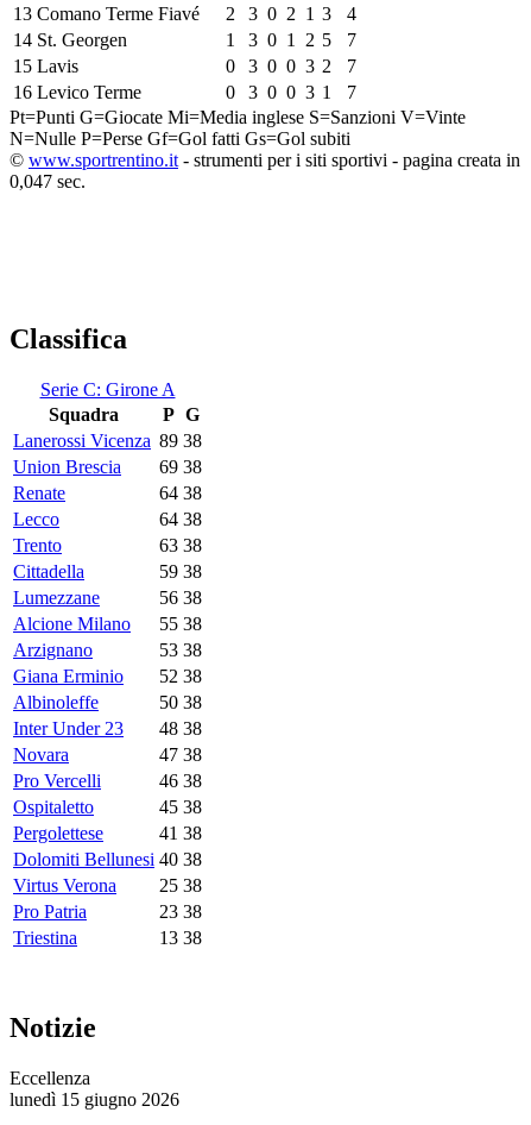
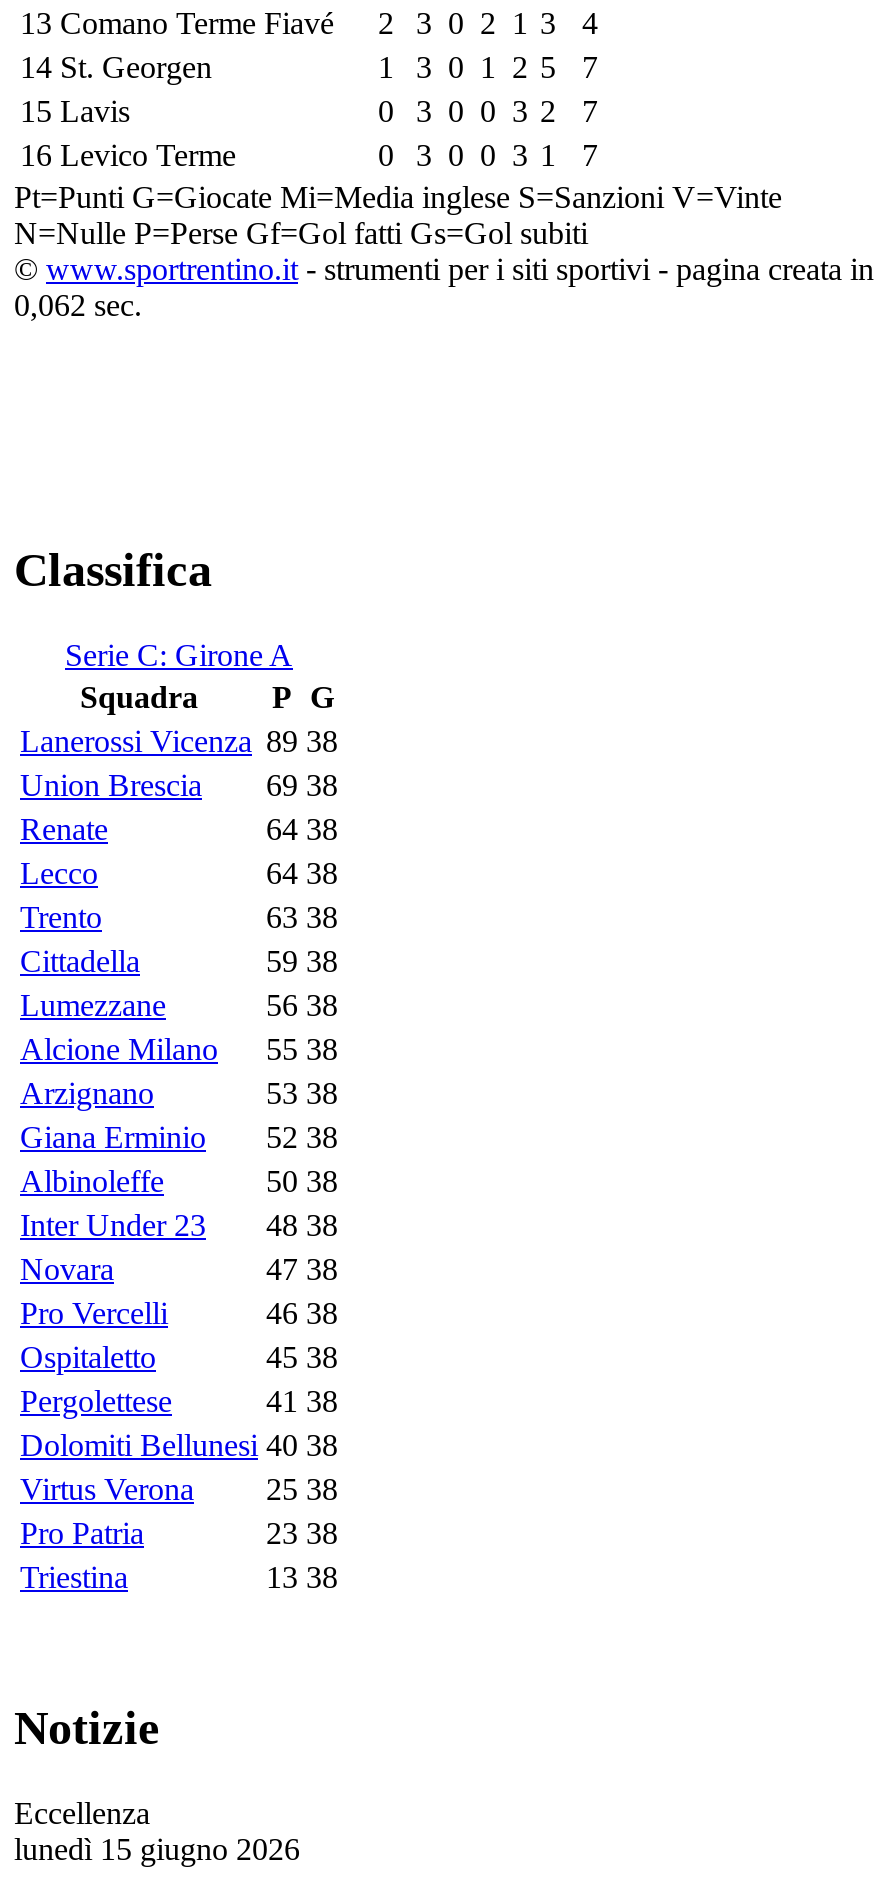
[10,171,86,192] 0,047 sec. -> [14,288,142,322] 0,062 sec.

